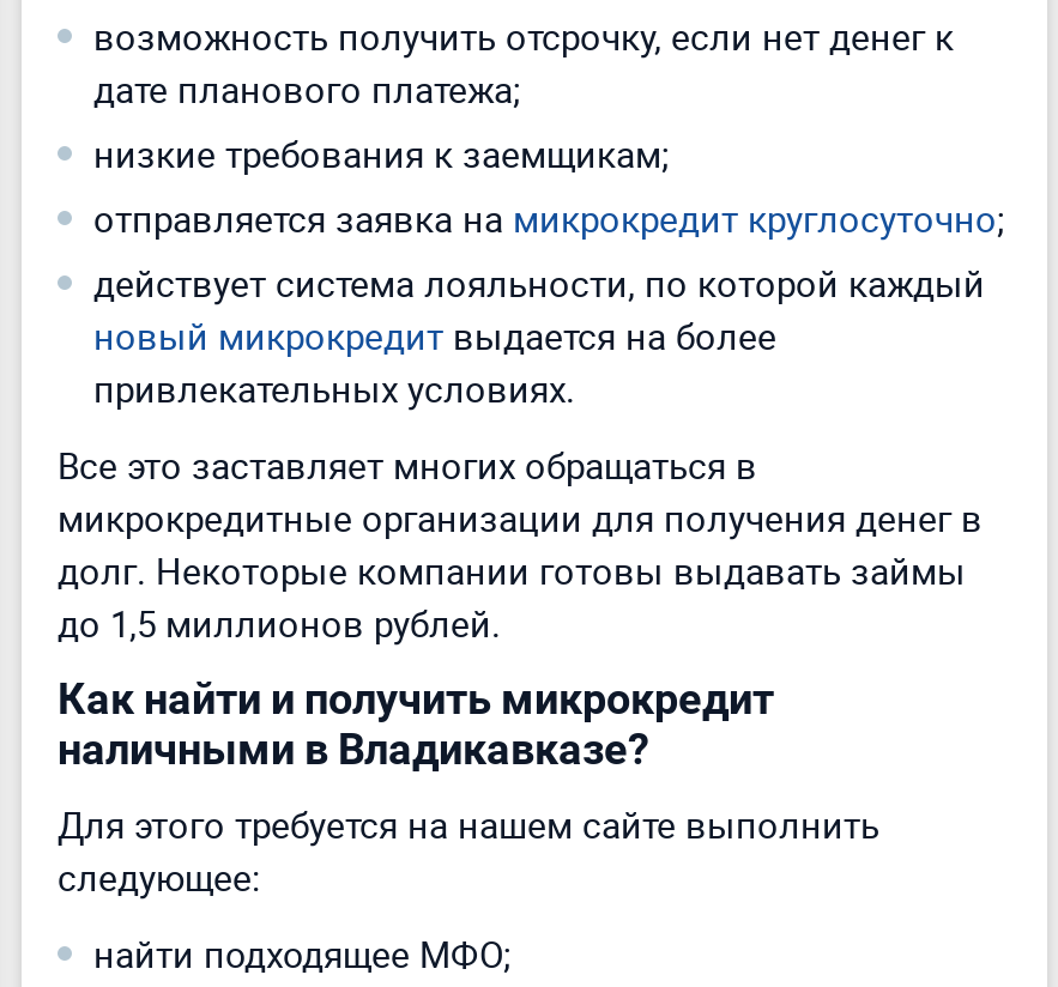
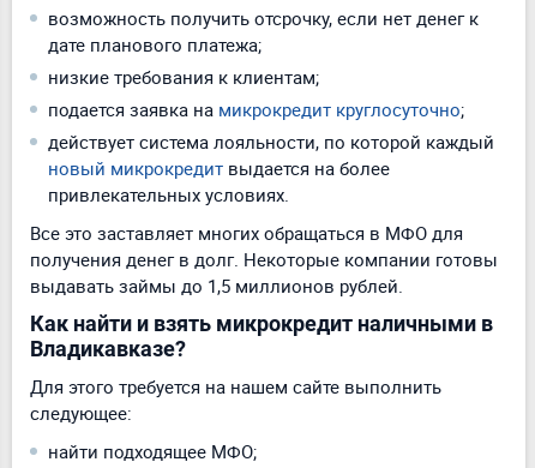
[93,129,669,177] низкие требования к заемщикам; -> [48,65,319,89] низкие требования к клиентам;
[93,194,1004,242] отправляется заявка на микрокредит круглосуточно; -> [48,97,464,121] подается заявка на микрокредит круглосуточно;
[58,441,983,647] Все это заставляет многих обращаться в | микрокредитные организации для получения денег в | долг. Некоторые компании готовы выдавать займы | до 1,5 миллионов рублей. -> [30,221,498,298] Все это заставляет многих обращаться в МФО для | получения денег в долг. Некоторые компании готовы | выдавать займы до 1,5 миллионов рублей.
[58,673,774,774] Как найти и получить микрокредит | наличными в Владикавказе? -> [30,311,493,361] Как найти и взять микрокредит наличными в | Владикавказе?

